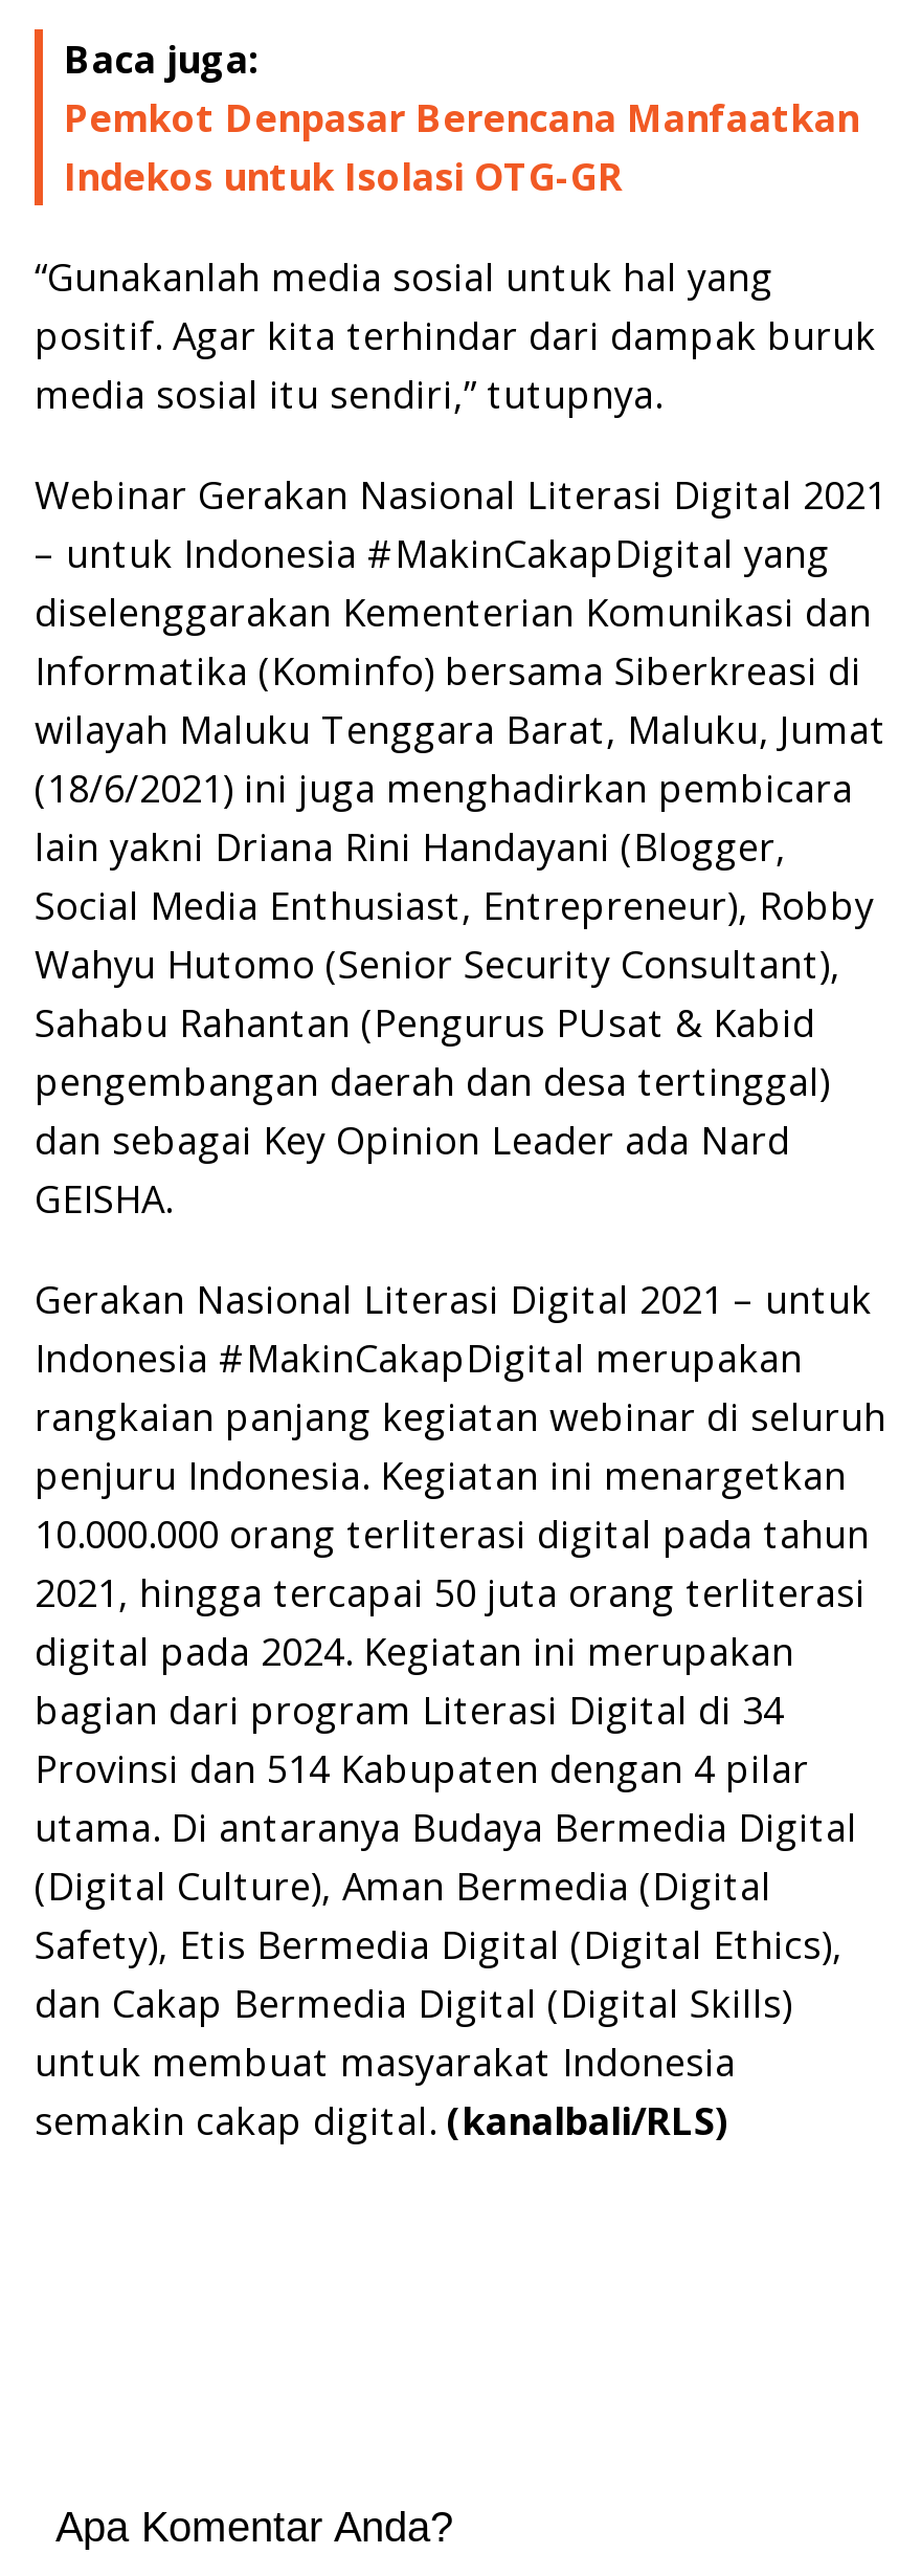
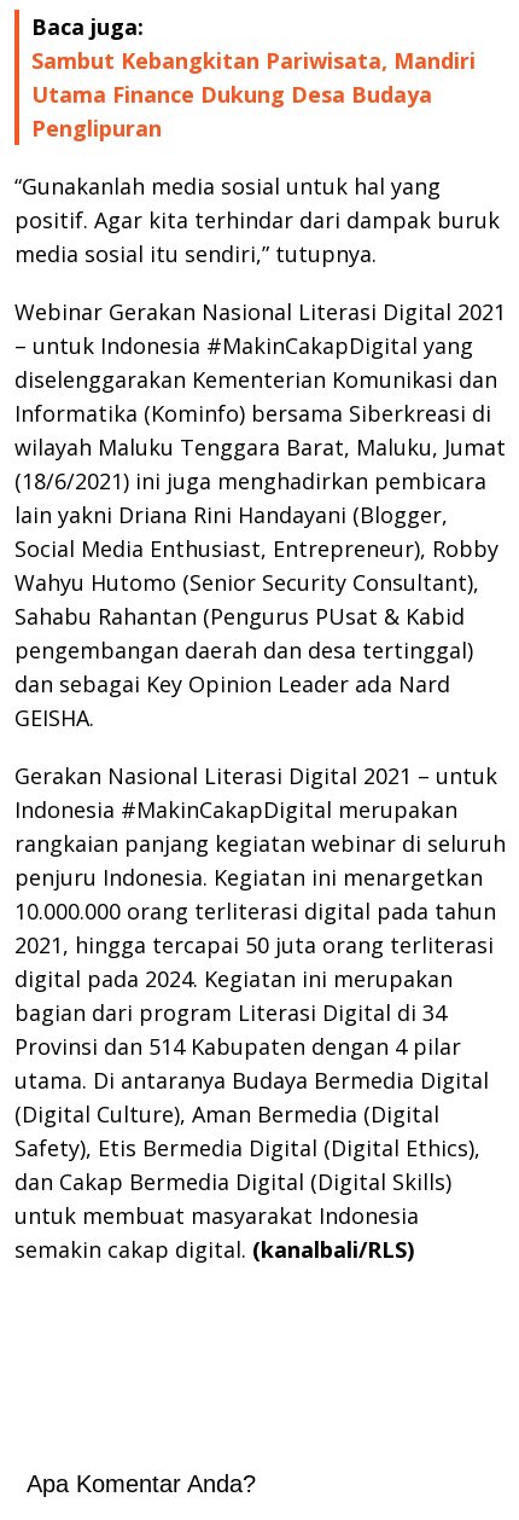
[64,93,859,202] Pemkot Denpasar Berencana Manfaatkan | Indekos untuk Isolasi OTG-GR -> [31,46,476,143] Sambut Kebangkitan Pariwisata, Mandiri | Utama Finance Dukung Desa Budaya | Penglipuran

